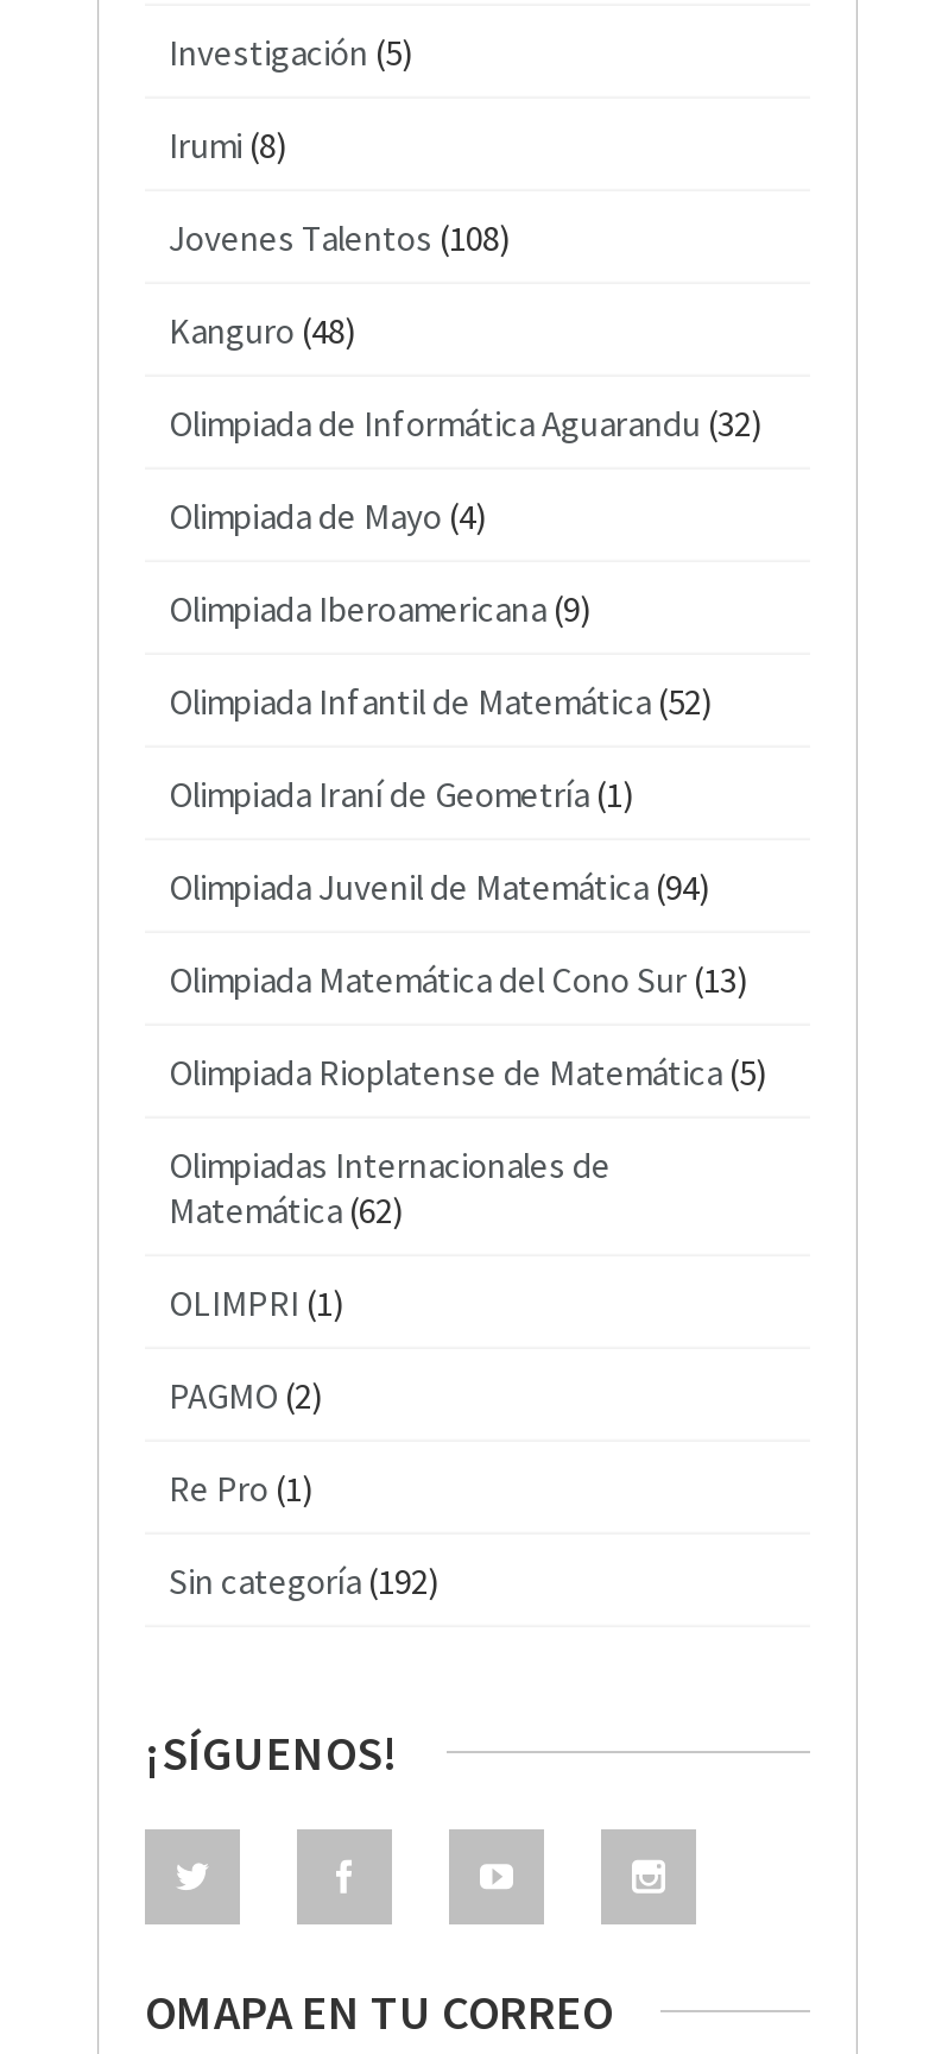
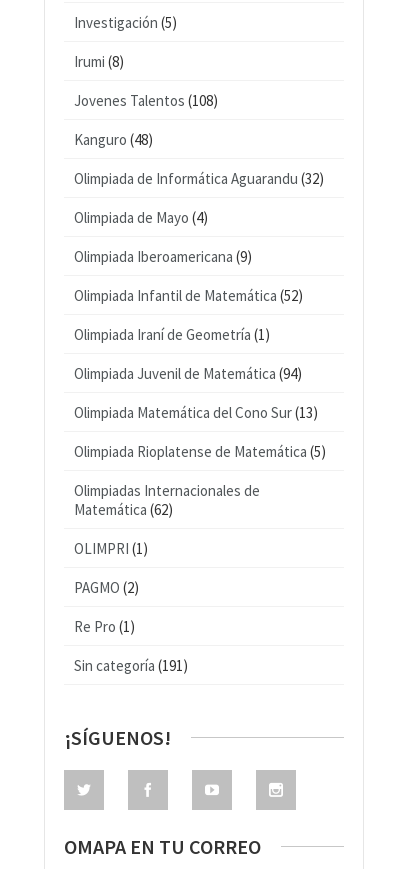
[169,1558,440,1603] Sin categoría (192) -> [74,656,188,675] Sin categoría (191)

